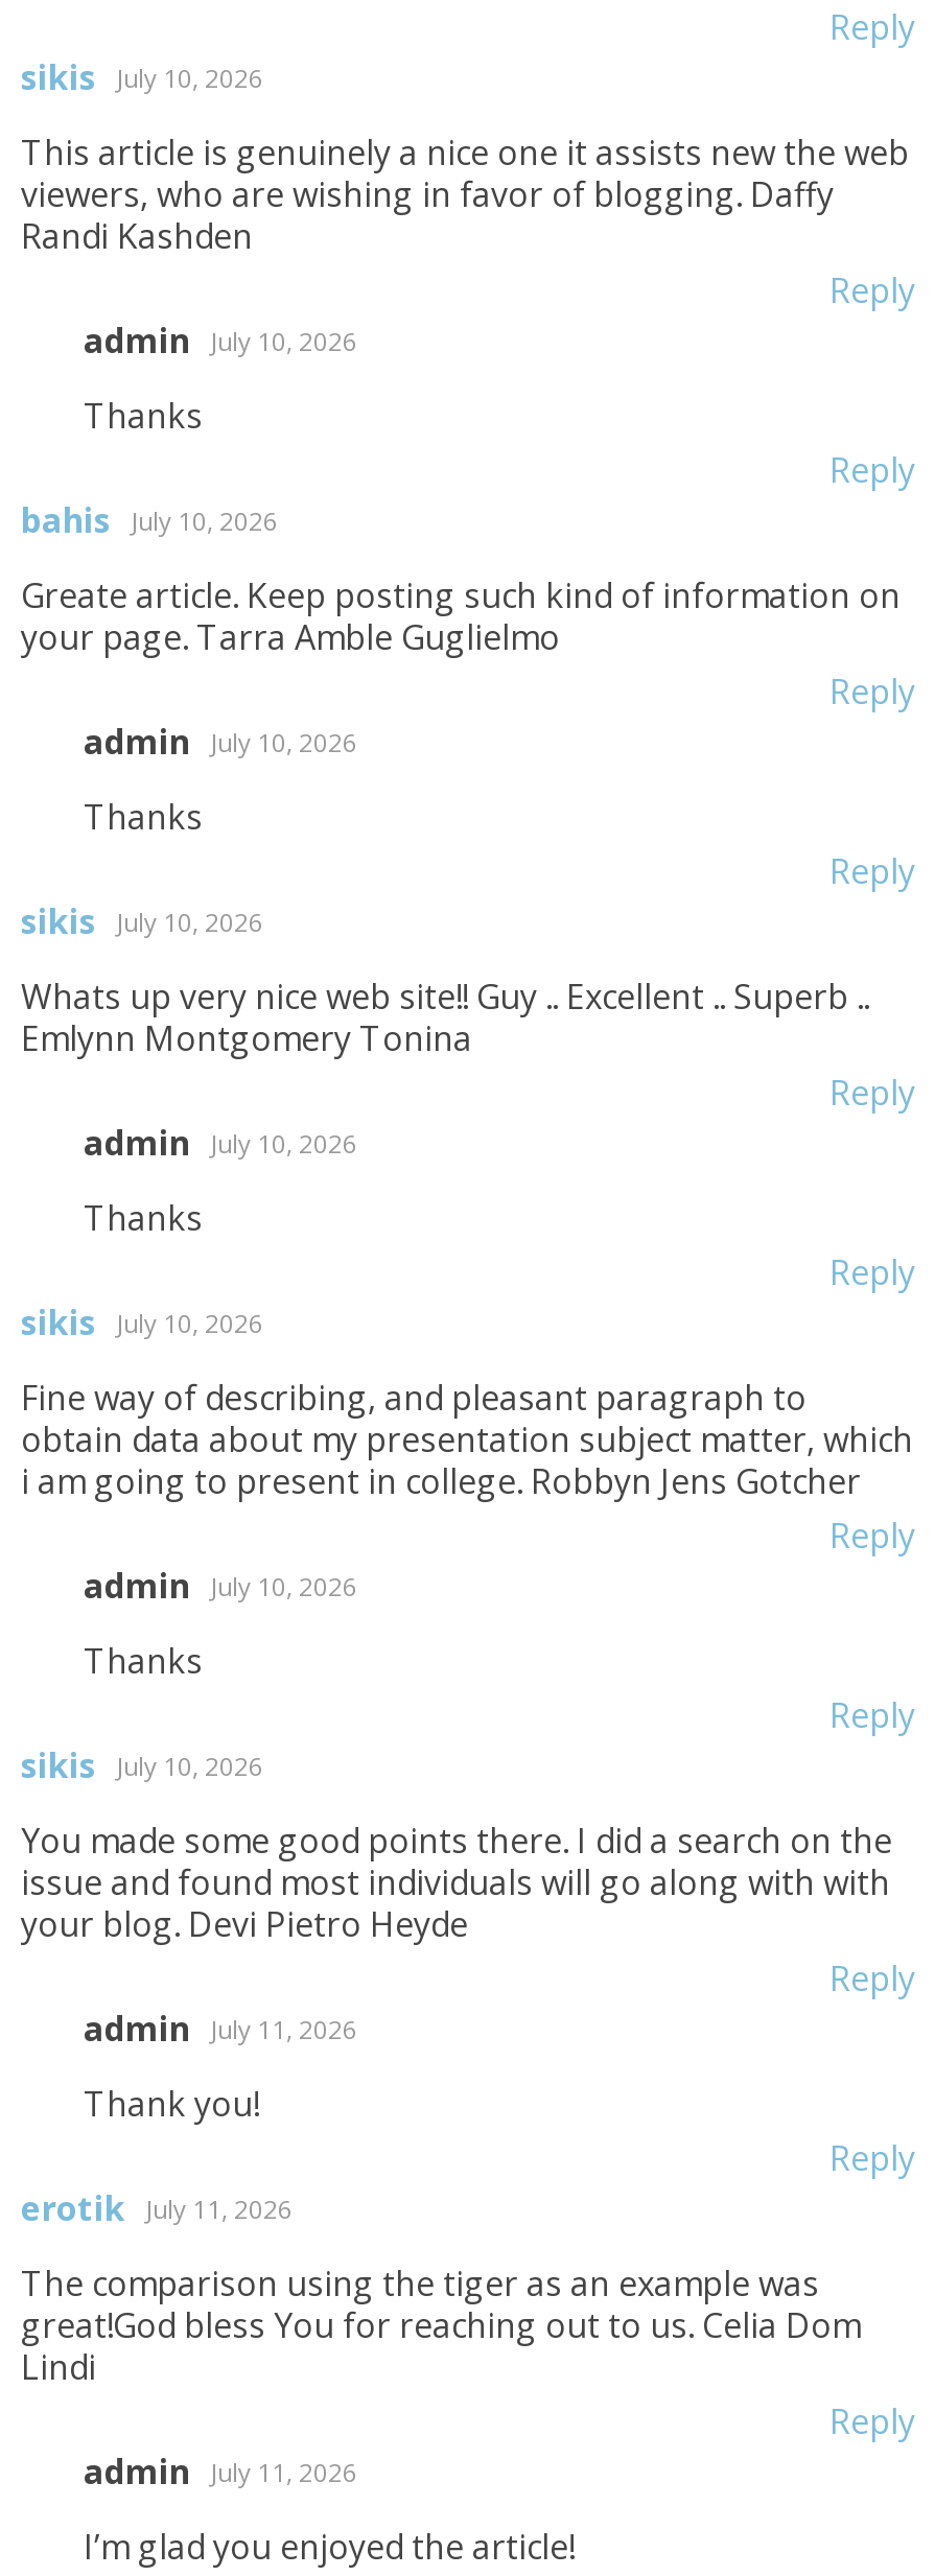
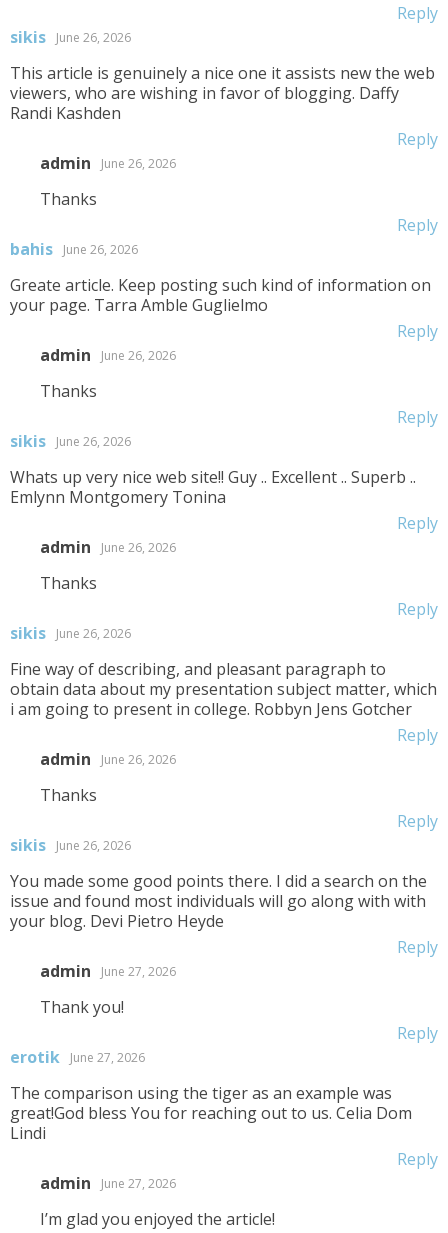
[21,54,263,100] sikis July 10, 2026 -> [10,26,131,48] sikis June 26, 2026
[84,318,357,364] admin July 10, 2026 -> [40,152,176,174] admin June 26, 2026
[21,497,278,543] bahis July 10, 2026 -> [10,238,138,260] bahis June 26, 2026
[84,719,357,765] admin July 10, 2026 -> [40,344,176,366] admin June 26, 2026
[21,898,263,944] sikis July 10, 2026 -> [10,430,131,452] sikis June 26, 2026
[84,1120,357,1166] admin July 10, 2026 -> [40,536,176,558] admin June 26, 2026
[21,1299,263,1345] sikis July 10, 2026 -> [10,622,131,644] sikis June 26, 2026
[84,1563,357,1609] admin July 10, 2026 -> [40,748,176,770] admin June 26, 2026
[21,1742,263,1788] sikis July 10, 2026 -> [10,834,131,856] sikis June 26, 2026
[84,2006,357,2052] admin July 11, 2026 -> [40,960,176,982] admin June 27, 2026
[21,2185,293,2231] erotik July 11, 2026 -> [10,1046,145,1068] erotik June 27, 2026
[84,2449,357,2495] admin July 11, 2026 -> [40,1172,176,1194] admin June 27, 2026

